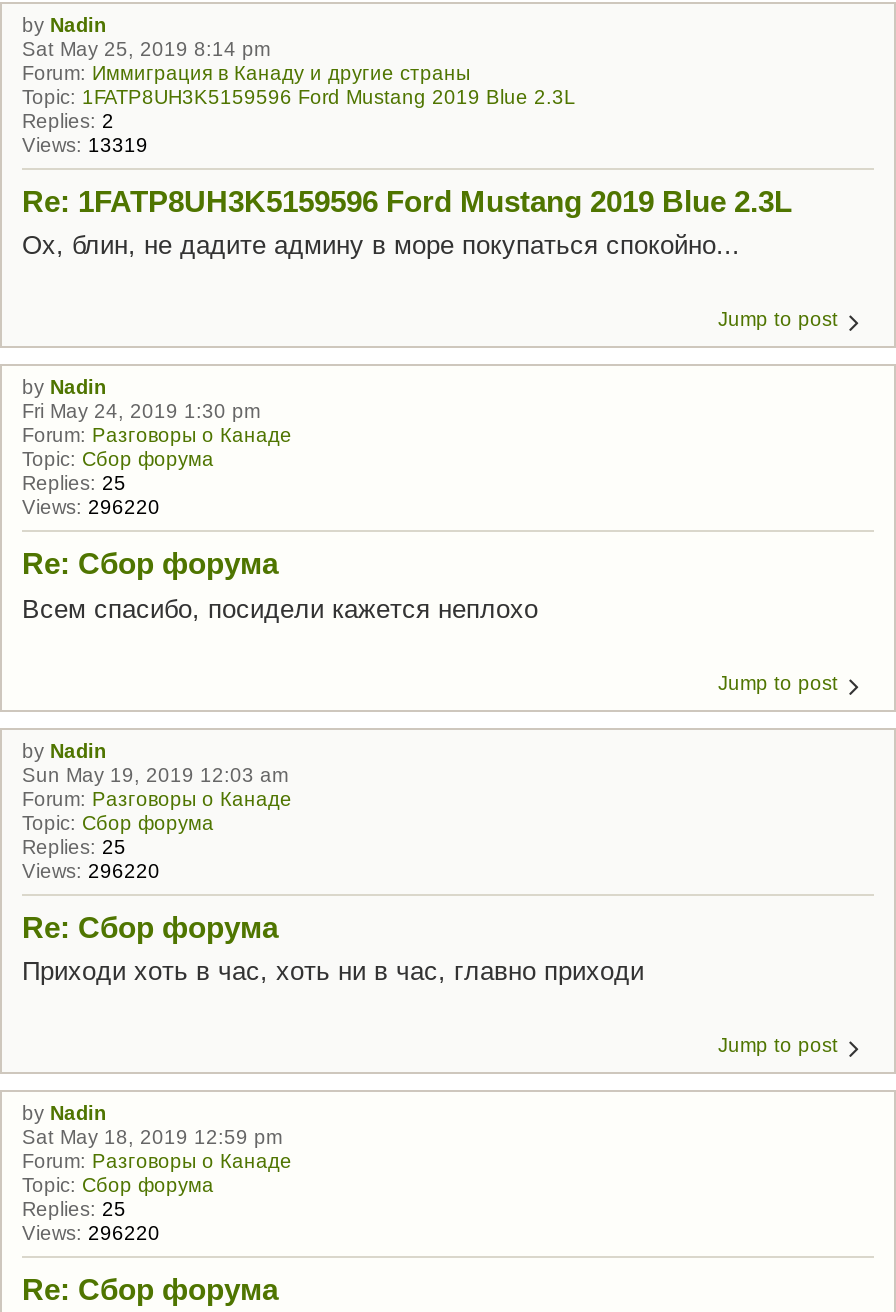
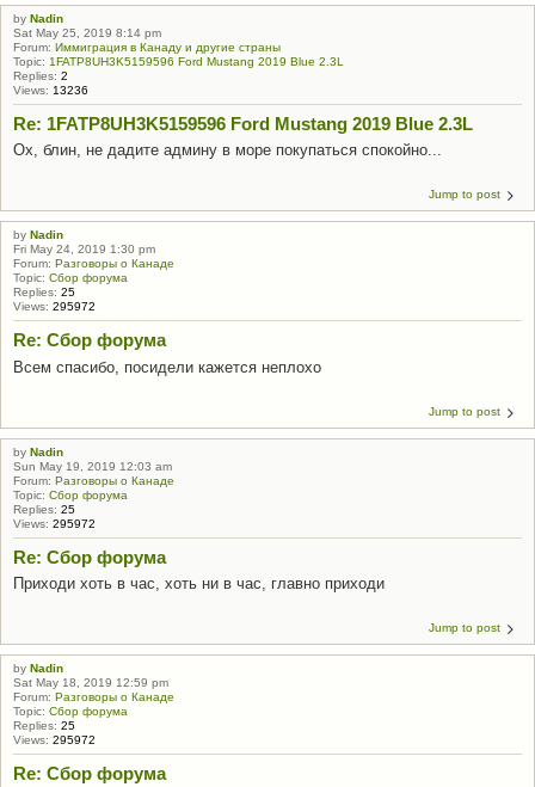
[22,133,148,155] Views: 13319 -> [13,83,88,96] Views: 13236
[22,496,160,518] Views: 296220 -> [13,300,96,313] Views: 295972
[22,859,160,881] Views: 296220 -> [13,517,96,530] Views: 295972
[22,1222,160,1244] Views: 296220 -> [13,733,96,746] Views: 295972

